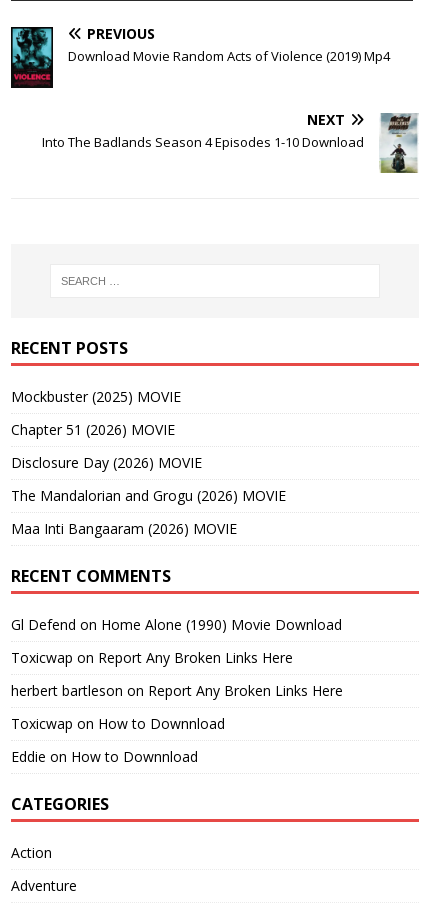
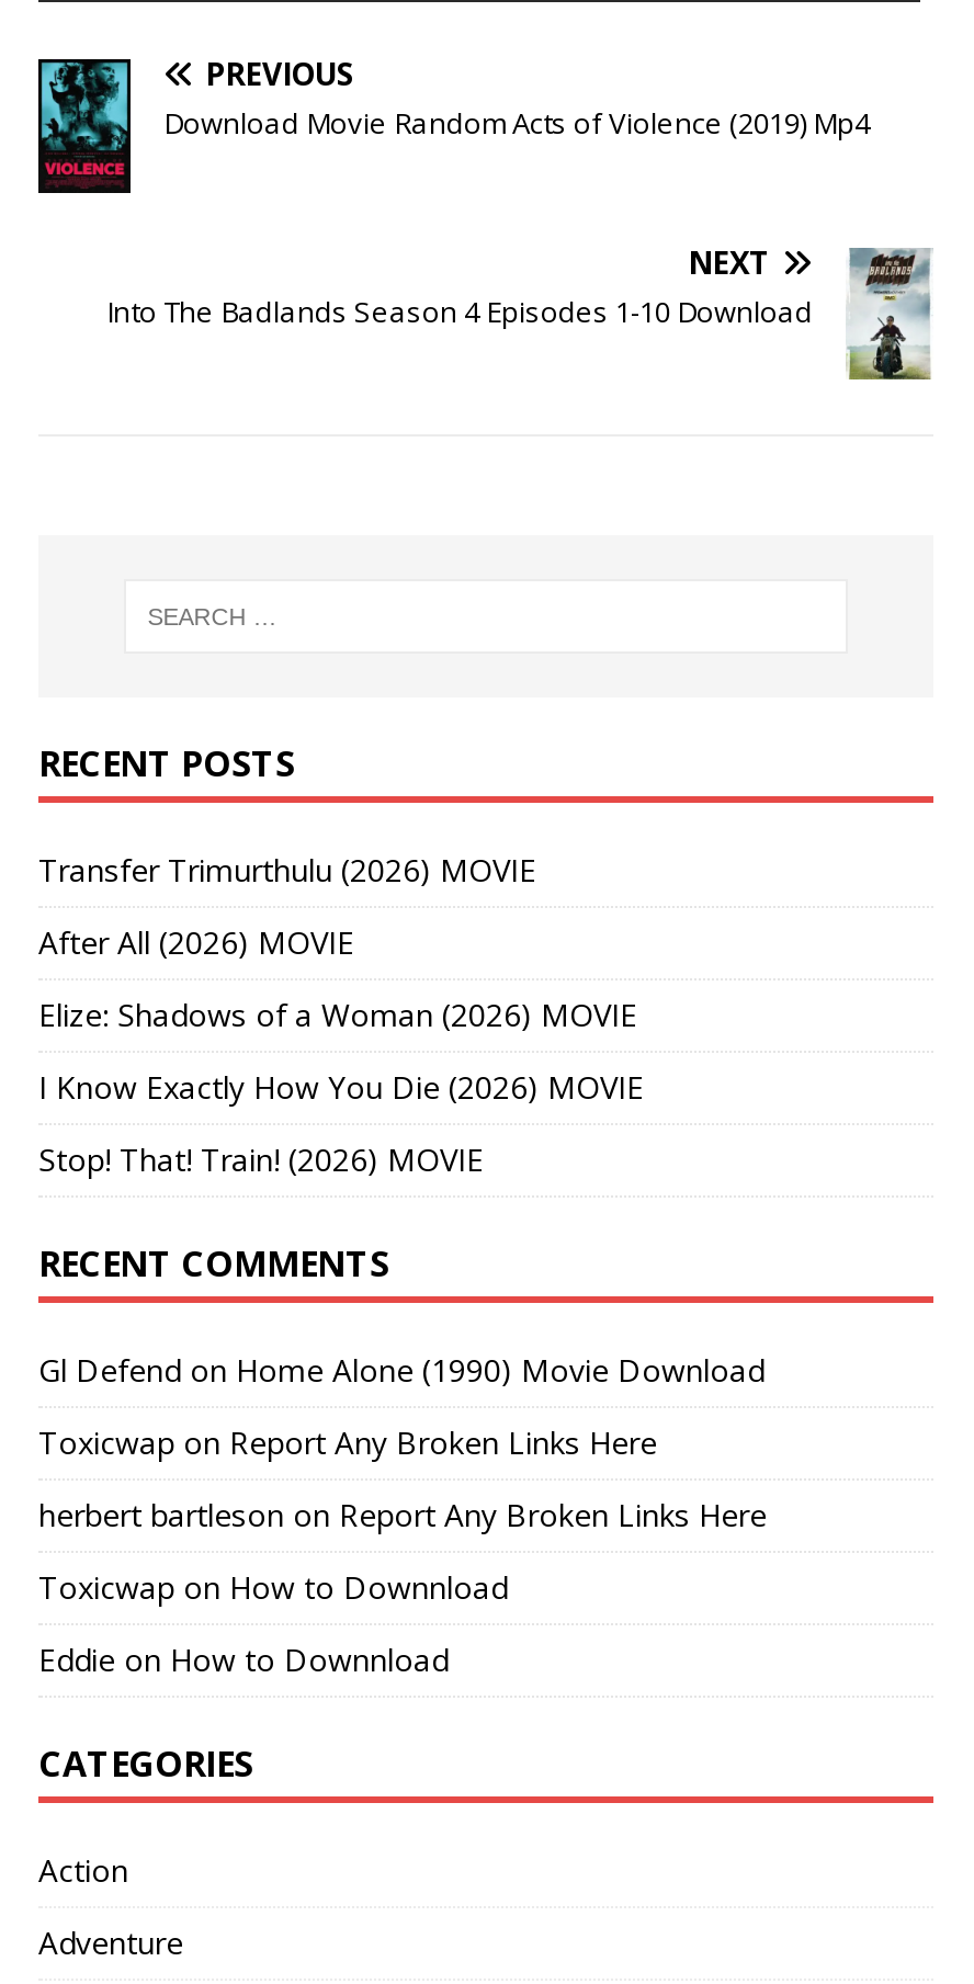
[11,387,181,406] Mockbuster (2025) MOVIE -> [38,850,536,891] Transfer Trimurthulu (2026) MOVIE
[11,420,175,439] Chapter 51 (2026) MOVIE -> [38,922,354,964] After All (2026) MOVIE
[11,453,202,472] Disclosure Day (2026) MOVIE -> [38,994,637,1036] Elize: Shadows of a Woman (2026) MOVIE
[11,486,286,505] The Mandalorian and Grogu (2026) MOVIE -> [38,1067,644,1108] I Know Exactly How You Die (2026) MOVIE
[11,519,237,538] Maa Inti Bangaaram (2026) MOVIE -> [38,1139,484,1181] Stop! That! Train! (2026) MOVIE

